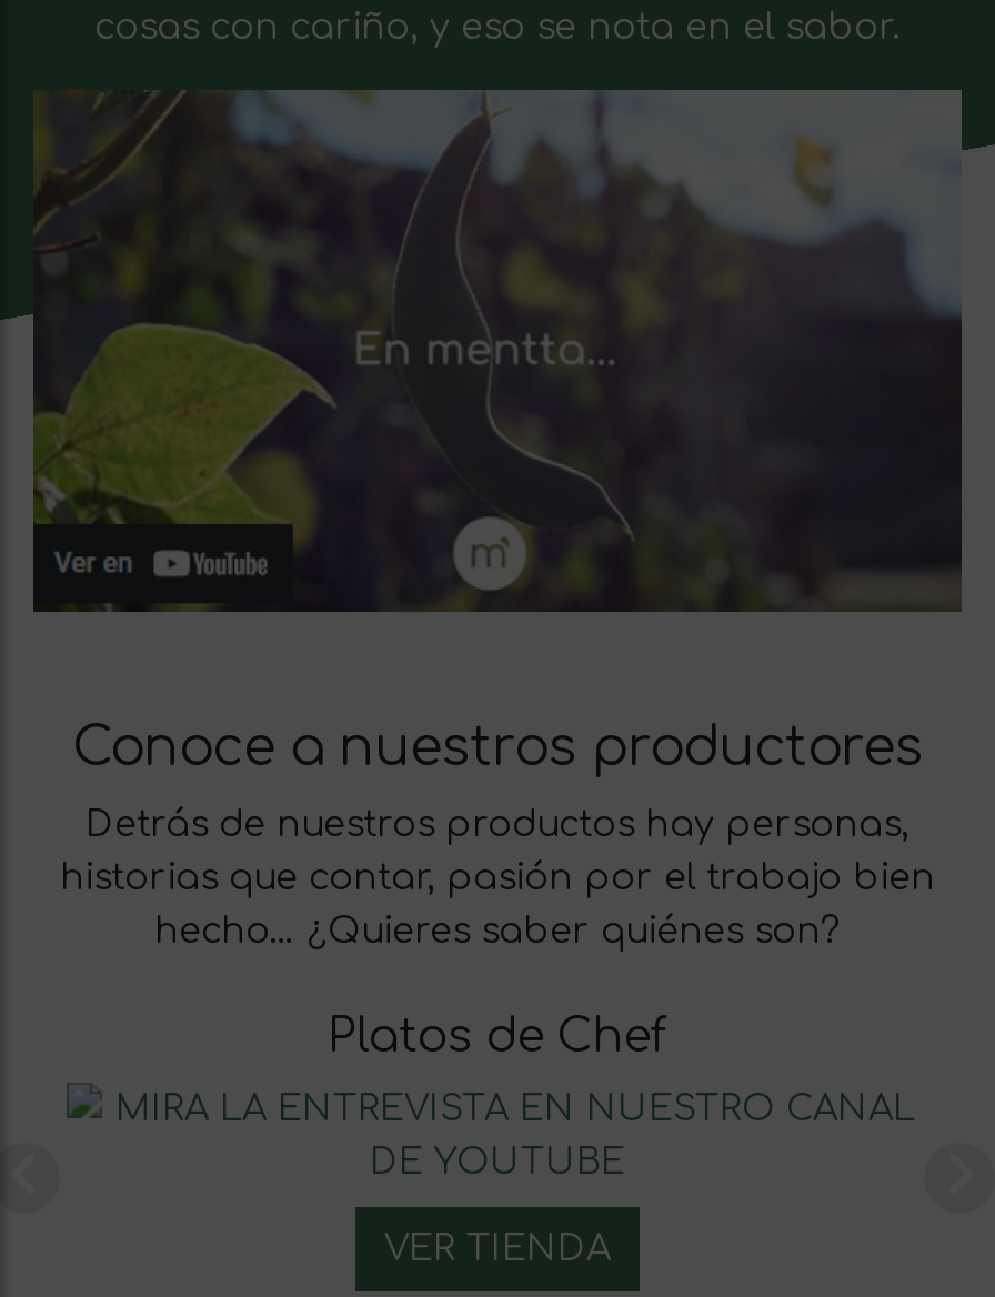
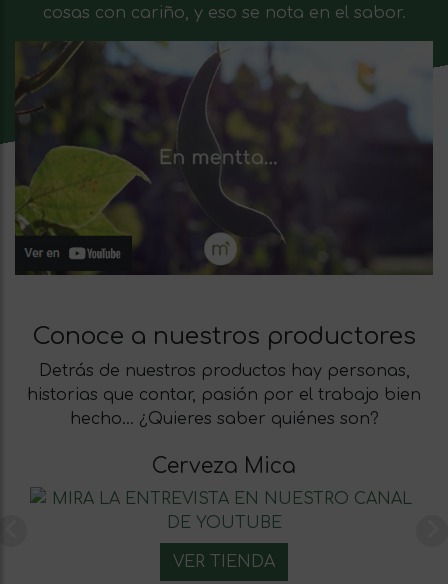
[328,1012,667,1063] Platos de Chef -> [152,455,296,478] Cerveza Mica

